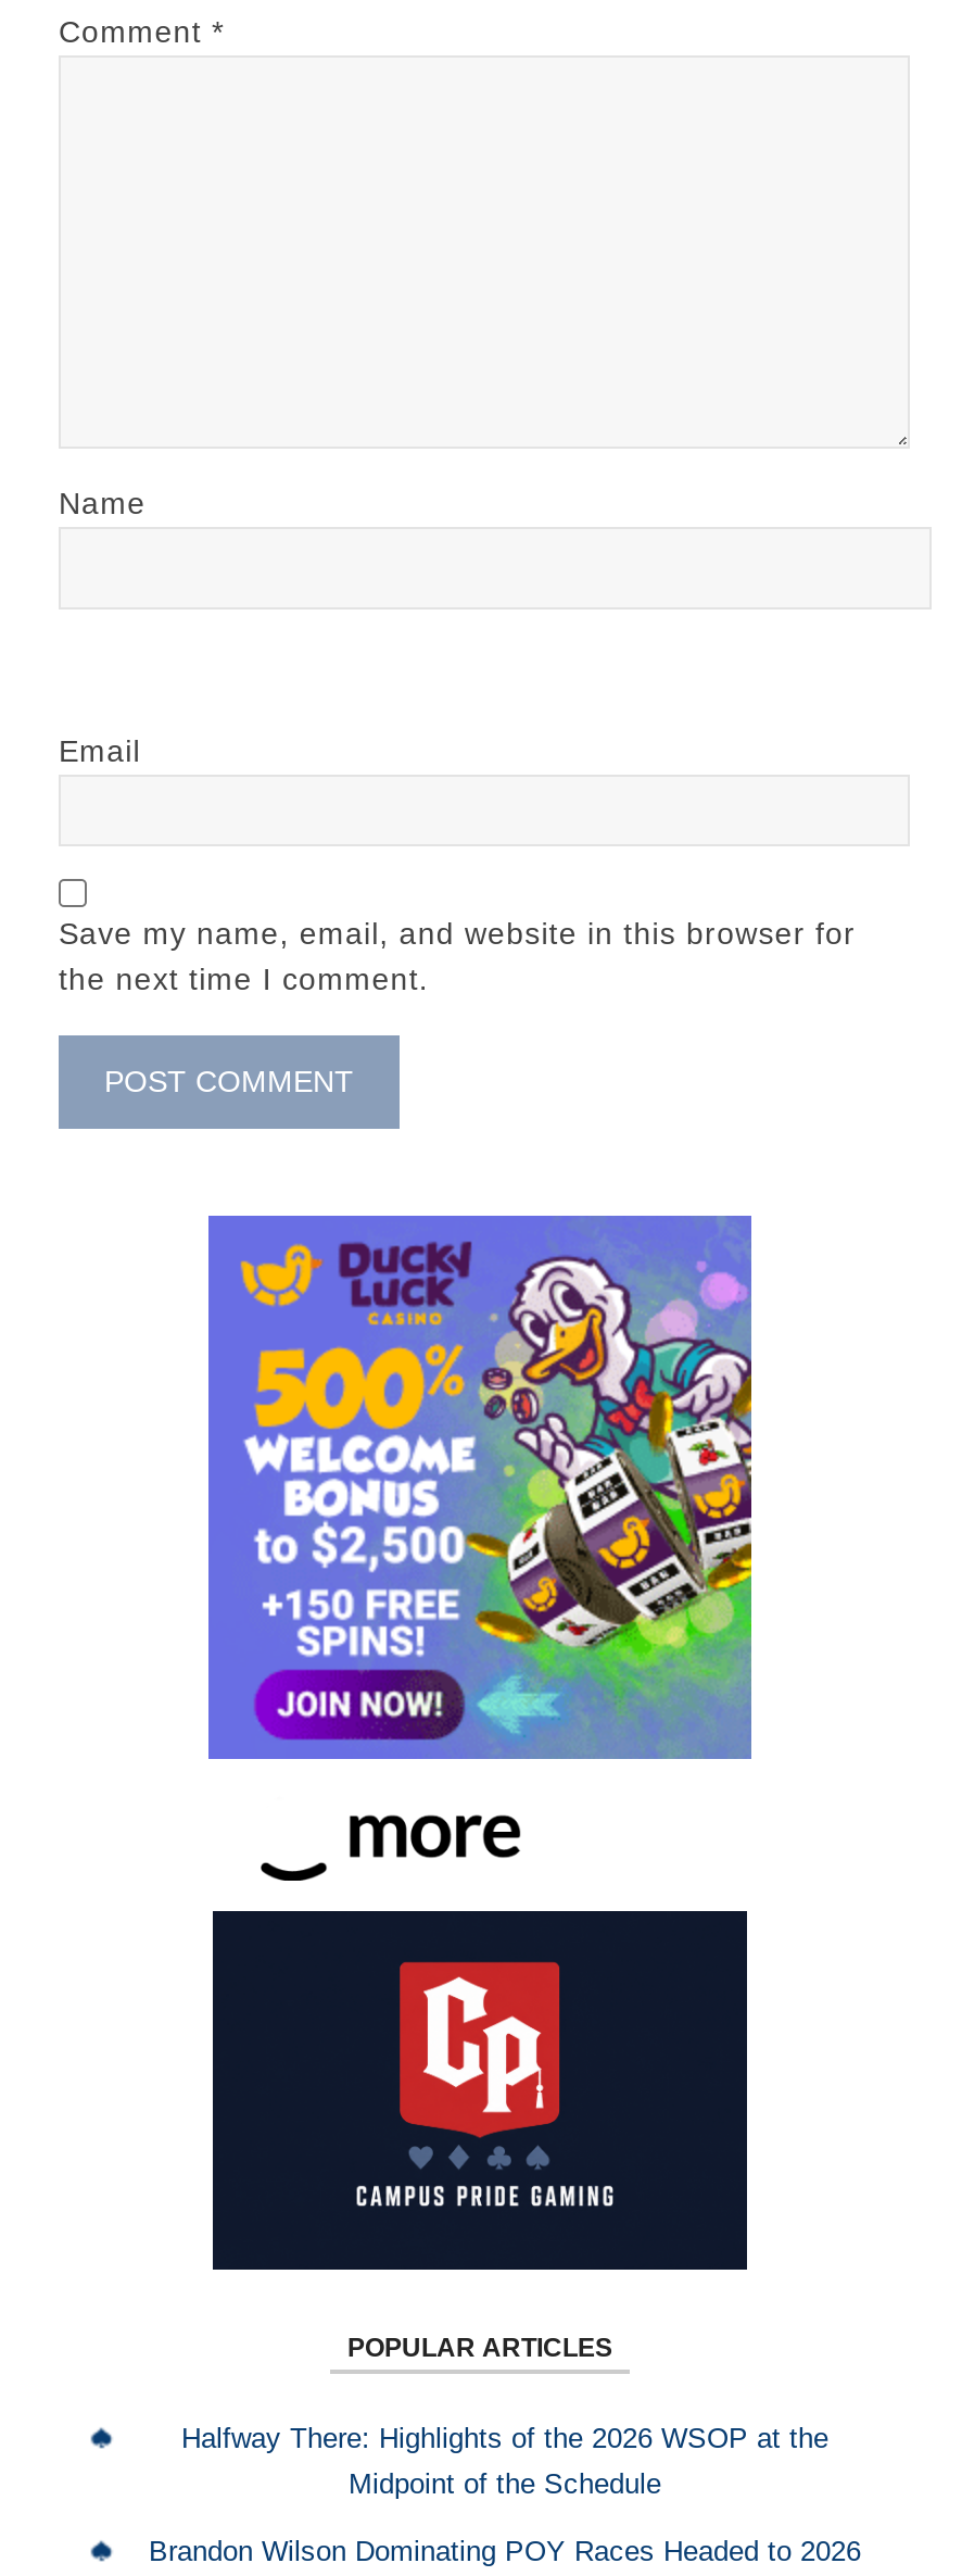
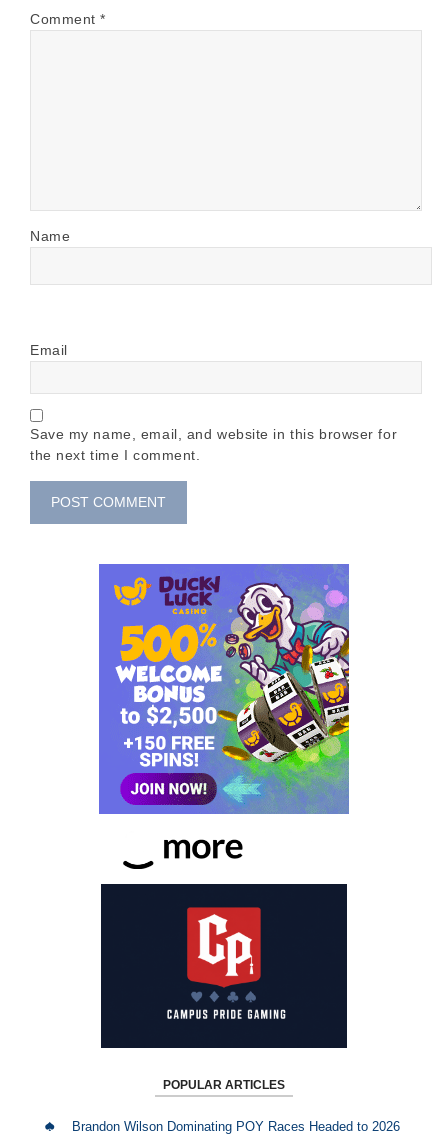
[181,2422,828,2501] Halfway There: Highlights of the 2026 WSOP at the | Midpoint of the Schedule -> none

